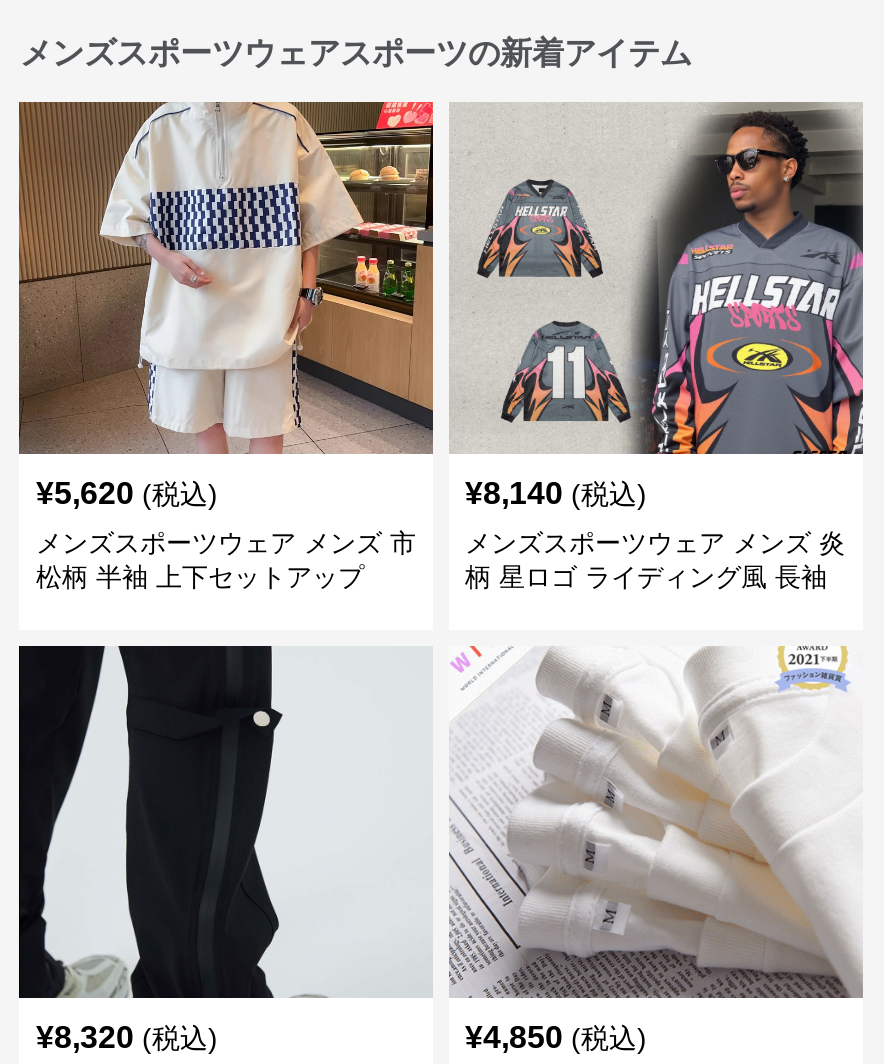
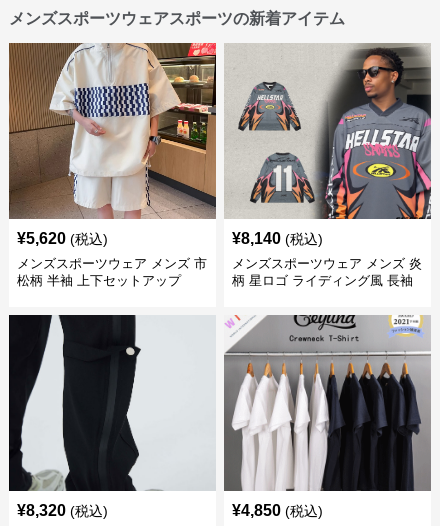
[449,646,861,1000] [image] -> [223,314,431,491] [image]

